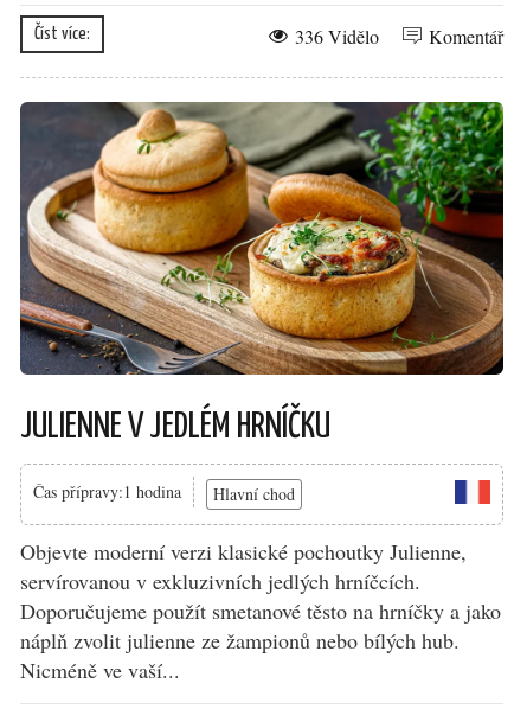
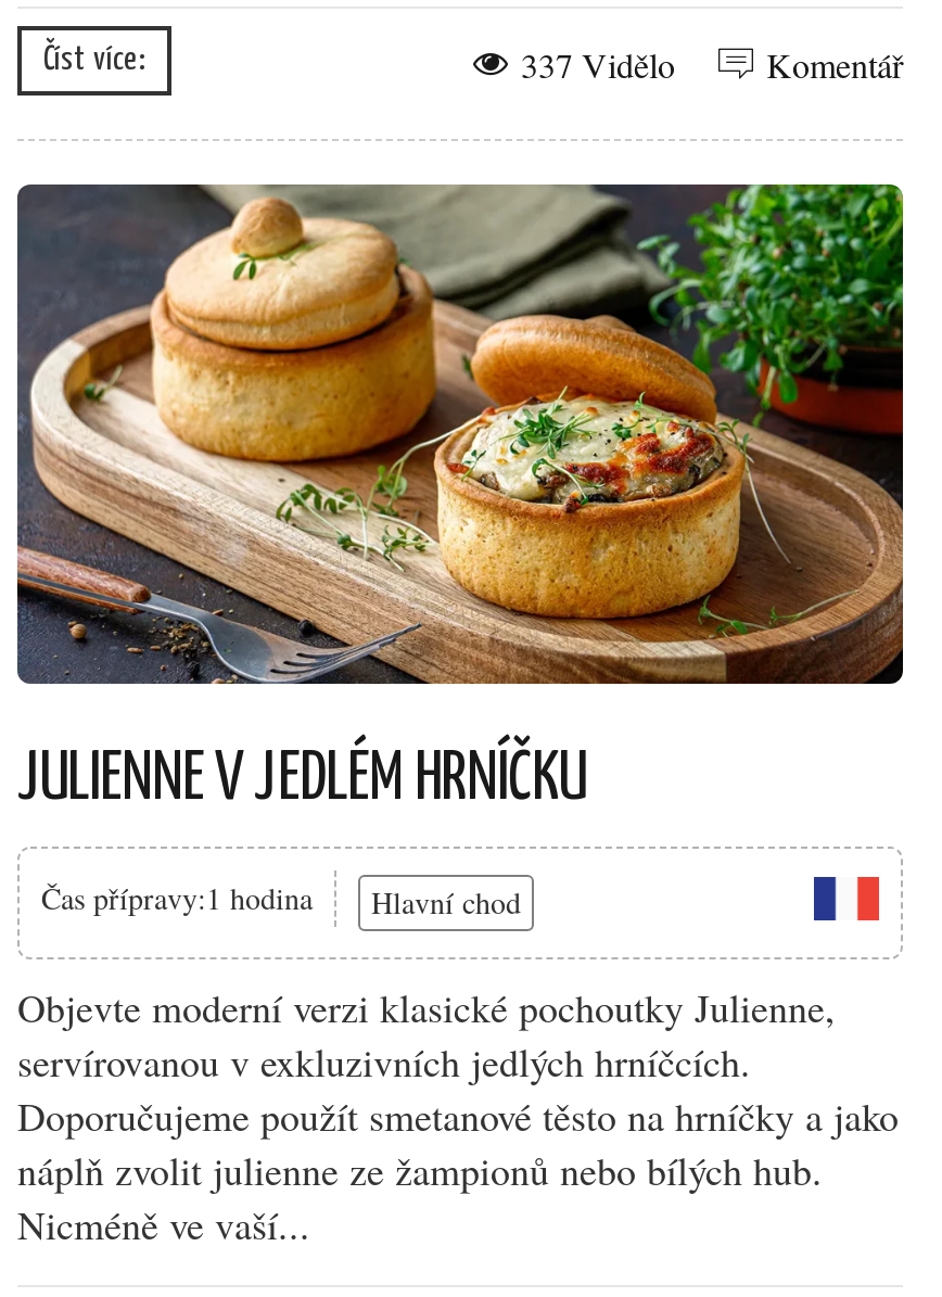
[295,24,503,49] 336 Vidělo Komentář -> [521,42,903,87] 337 Vidělo Komentář

